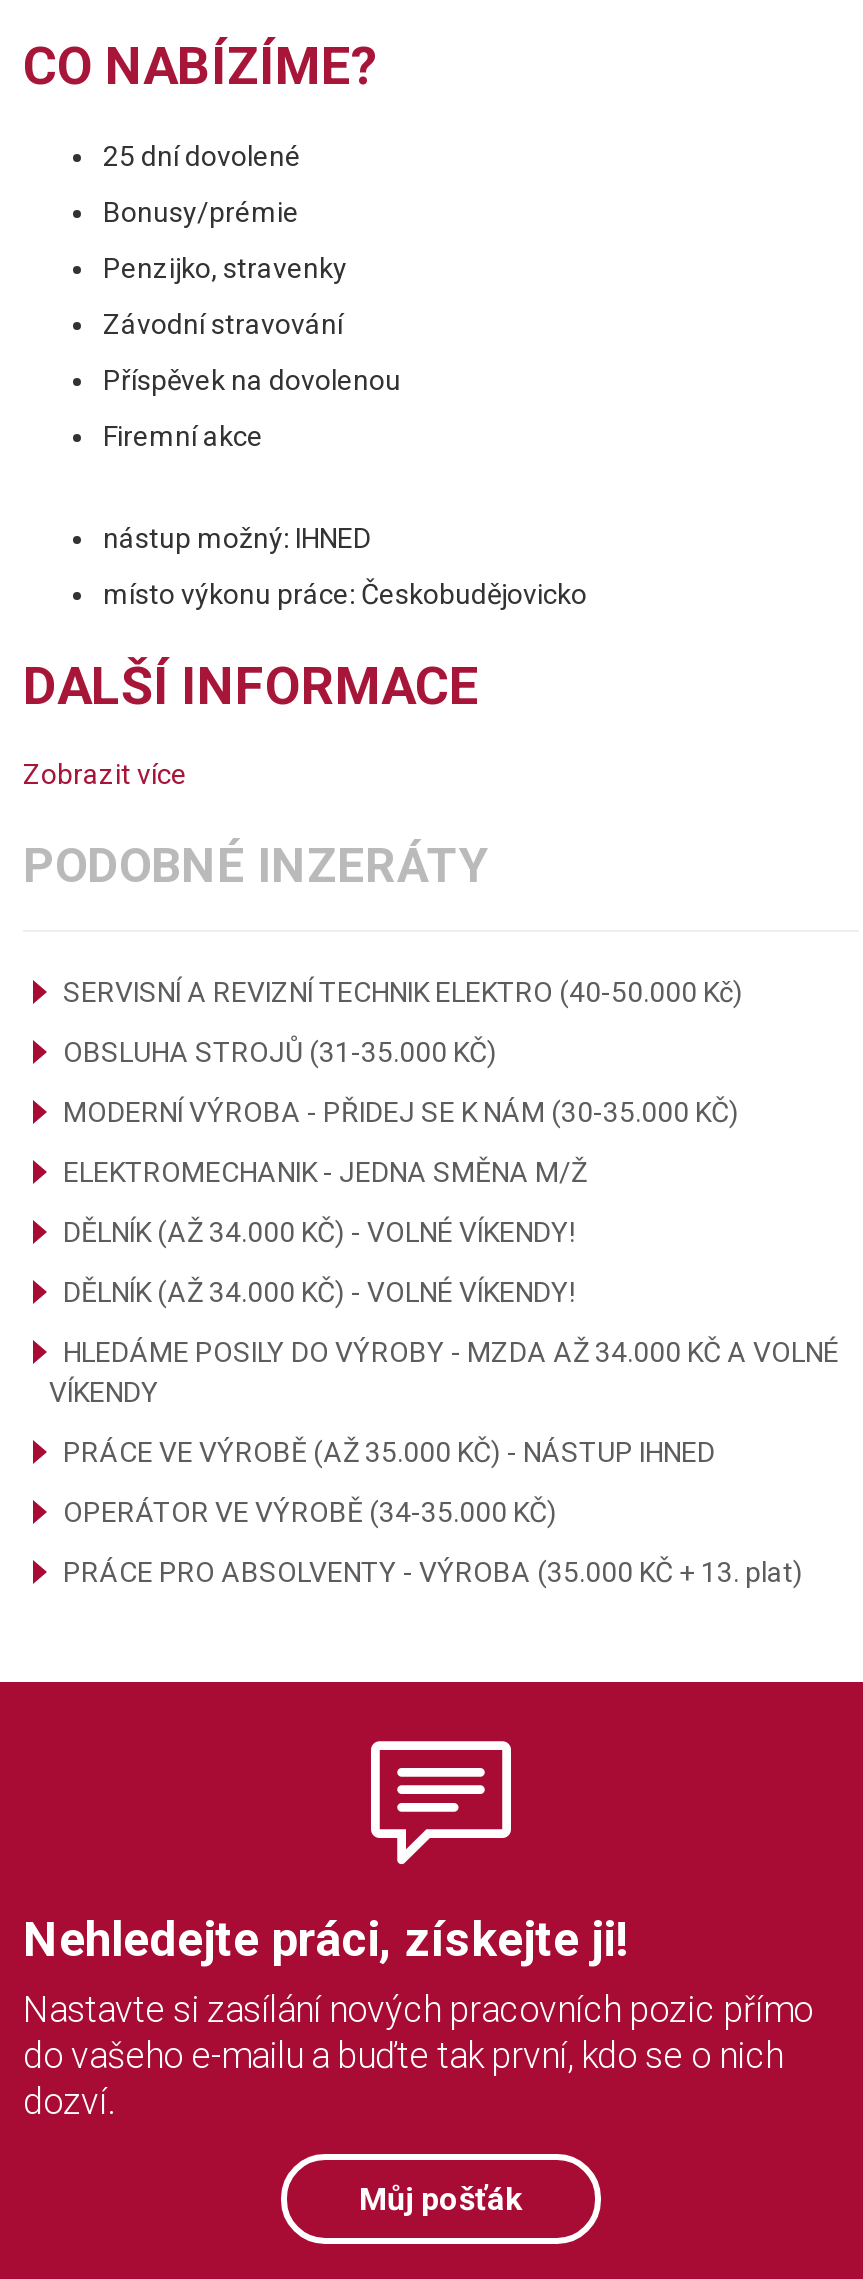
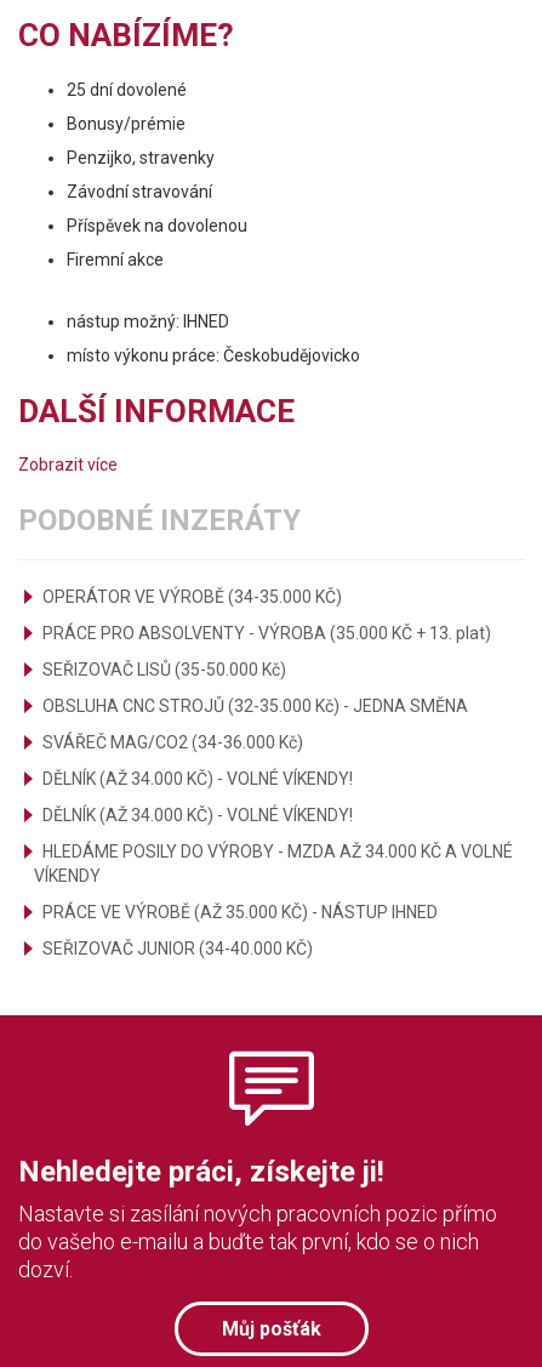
[63,976,743,1188] SERVISNÍ A REVIZNÍ TECHNIK ELEKTRO (40-50.000 Kč) | OBSLUHA STROJŮ (31-35.000 KČ) | MODERNÍ VÝROBA - PŘIDEJ SE K NÁM (30-35.000 KČ) | ELEKTROMECHANIK - JEDNA SMĚNA M/Ž -> [42,660,468,752] SEŘIZOVAČ LISŮ (35-50.000 Kč) | OBSLUHA CNC STROJŮ (32-35.000 Kč) - JEDNA SMĚNA | SVÁŘEČ MAG/CO2 (34-36.000 Kč)
moved [49,1216,839,1468] -> [34,769,513,922]: DĚLNÍK (AŽ 34.000 KČ) - VOLNÉ VÍKENDY! | DĚLNÍK (AŽ 34.000 KČ) - VOLNÉ VÍKENDY! | HLEDÁME POSILY DO VÝROBY - MZDA AŽ 34.000 KČ A VOLNÉ | VÍKENDY | PRÁCE VE VÝROBĚ (AŽ 35.000 KČ) - NÁSTUP IHNED
none -> [42,939,313,958] SEŘIZOVAČ JUNIOR (34-40.000 KČ)
moved [63,1496,803,1588] -> [42,587,491,643]: OPERÁTOR VE VÝROBĚ (34-35.000 KČ) | PRÁCE PRO ABSOLVENTY - VÝROBA (35.000 KČ + 13. plat)

